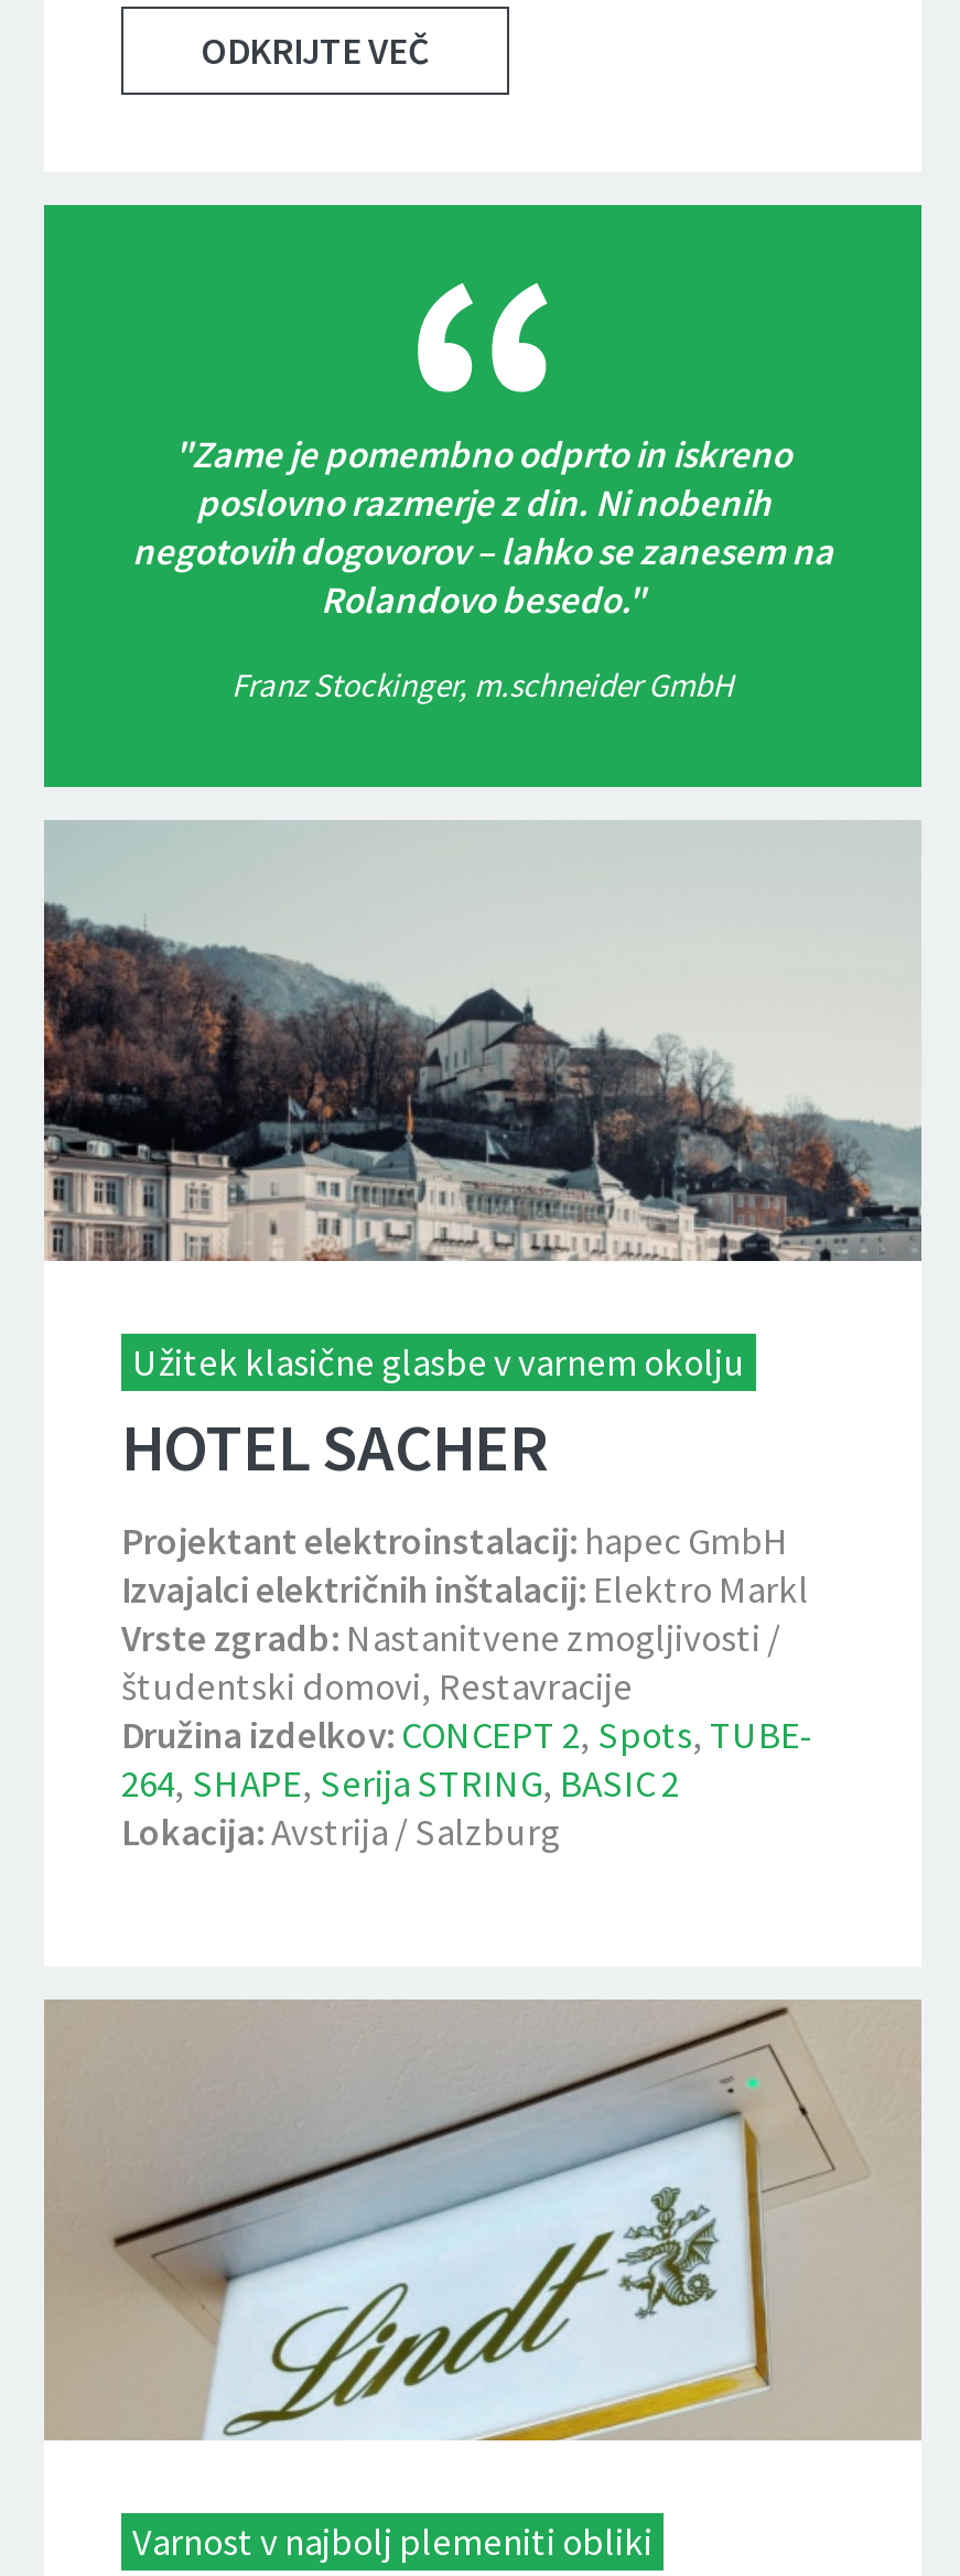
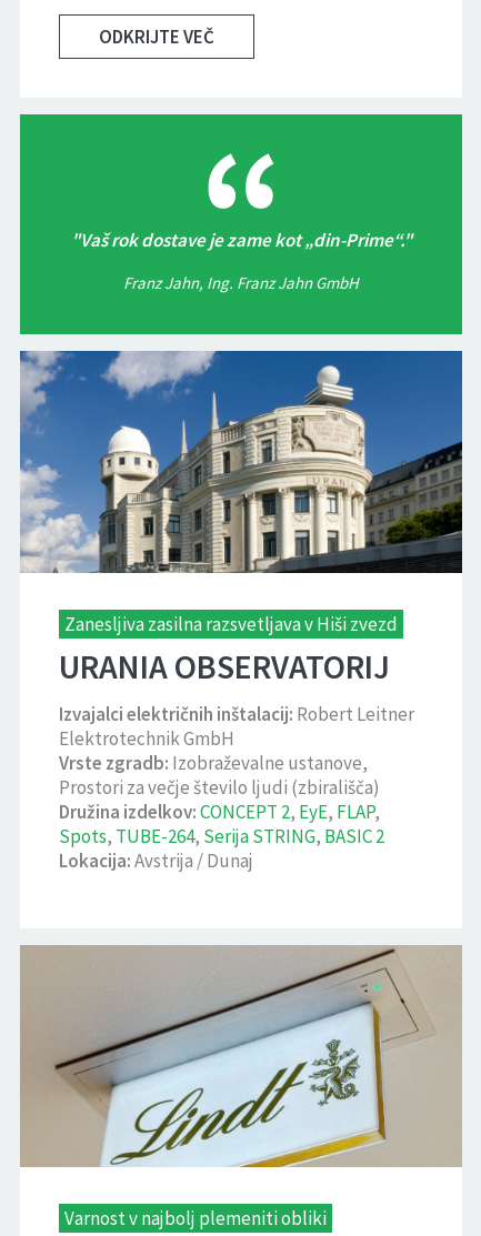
[132,430,833,624] Zame je pomembno odprto in iskreno | poslovno razmerje z din. Ni nobenih | negotovih dogovorov – lahko se zanesem na | Rolandovo besedo. -> [79,228,403,252] Vaš rok dostave je zame kot „din-Prime“.
[231,664,734,705] Franz Stockinger, m.schneider GmbH -> [123,272,359,293] Franz Jahn, Ing. Franz Jahn GmbH
[42,820,924,1856] [image] | Užitek klasične glasbe v varnem okolju | HOTEL SACHER | Projektant elektroinstalacij: hapec GmbH | Izvajalci električnih inštalacij: Elektro Markl | Vrste zgradb: Nastanitvene zmogljivosti / | študentski domovi, Restavracije | Družina izdelkov: CONCEPT 2, Spots, TUBE- | 264, SHAPE, Serija STRING, BASIC 2 | Lokacija:Avstrija / Salzburg -> [19,350,463,873] [image] | Zanesljiva zasilna razsvetljava v Hiši zvezd | URANIA OBSERVATORIJ | Izvajalci električnih inštalacij: Robert Leitner | Elektrotechnik GmbH | Vrste zgradb: Izobraževalne ustanove, | Prostori za večje število ljudi (zbirališča) | Družina izdelkov: CONCEPT 2, EyE, FLAP, | Spots, TUBE-264, Serija STRING, BASIC 2 | Lokacija: Avstrija / Dunaj

